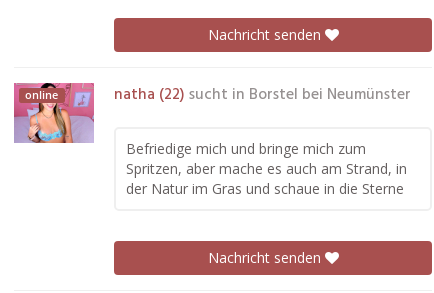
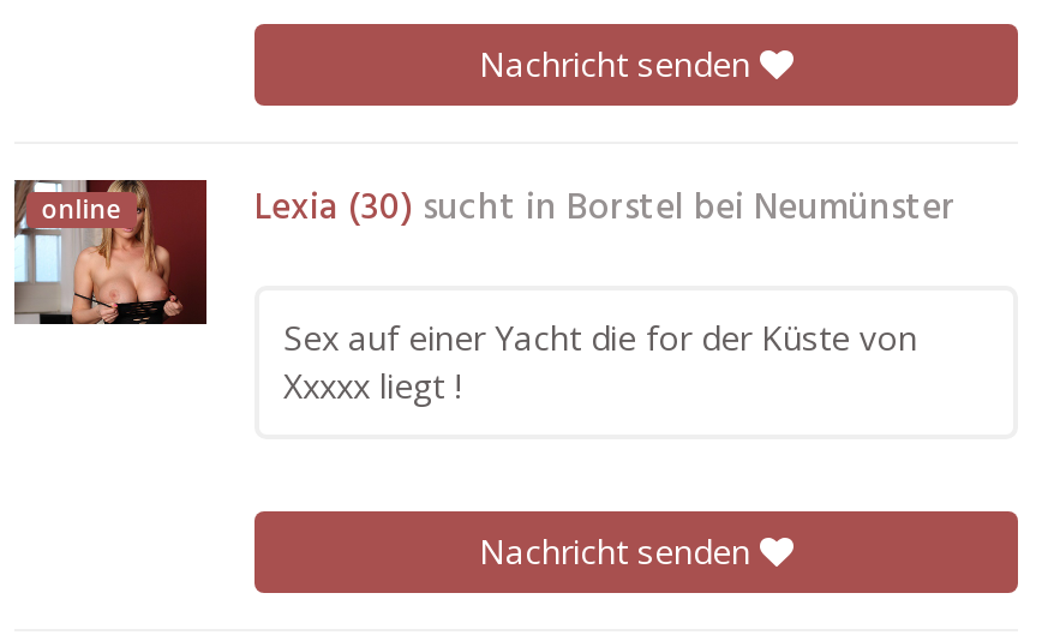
[13,82,411,144] [image] | natha (22) sucht in Borstel bei Neumünster -> [12,178,956,327] [image] | Lexia (30) sucht in Borstel bei Neumünster
[126,139,407,198] Befriedige mich und bringe mich zum | Spritzen, aber mache es auch am Strand, in | der Natur im Gras und schaue in die Sterne -> [283,314,917,408] Sex auf einer Yacht die for der Küste von | Xxxxx liegt !

